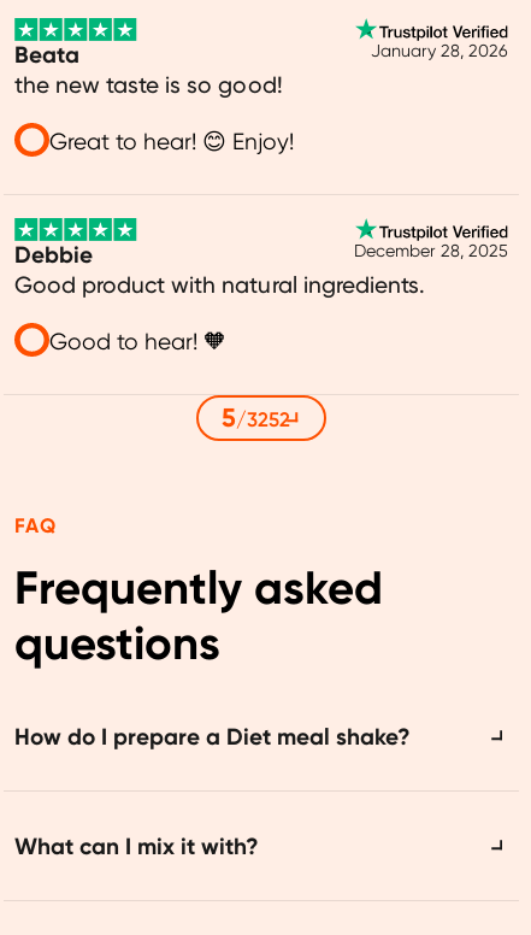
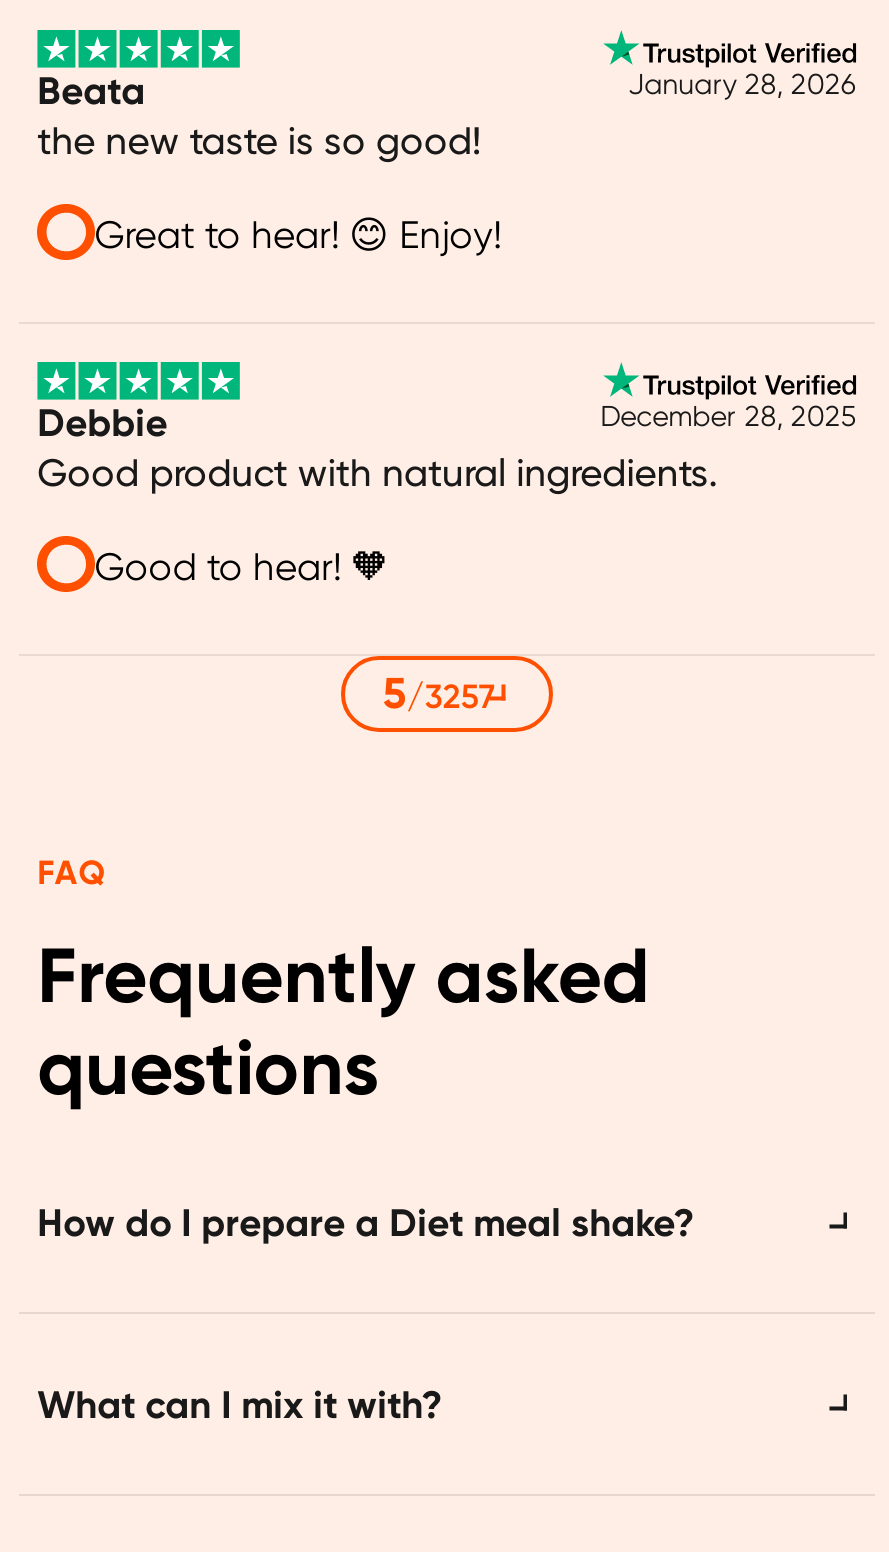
[222,402,291,434] 5/3252 -> [383,668,495,720] 5/3257

